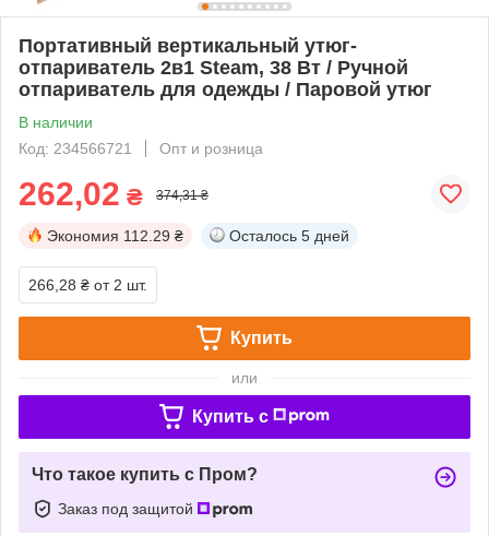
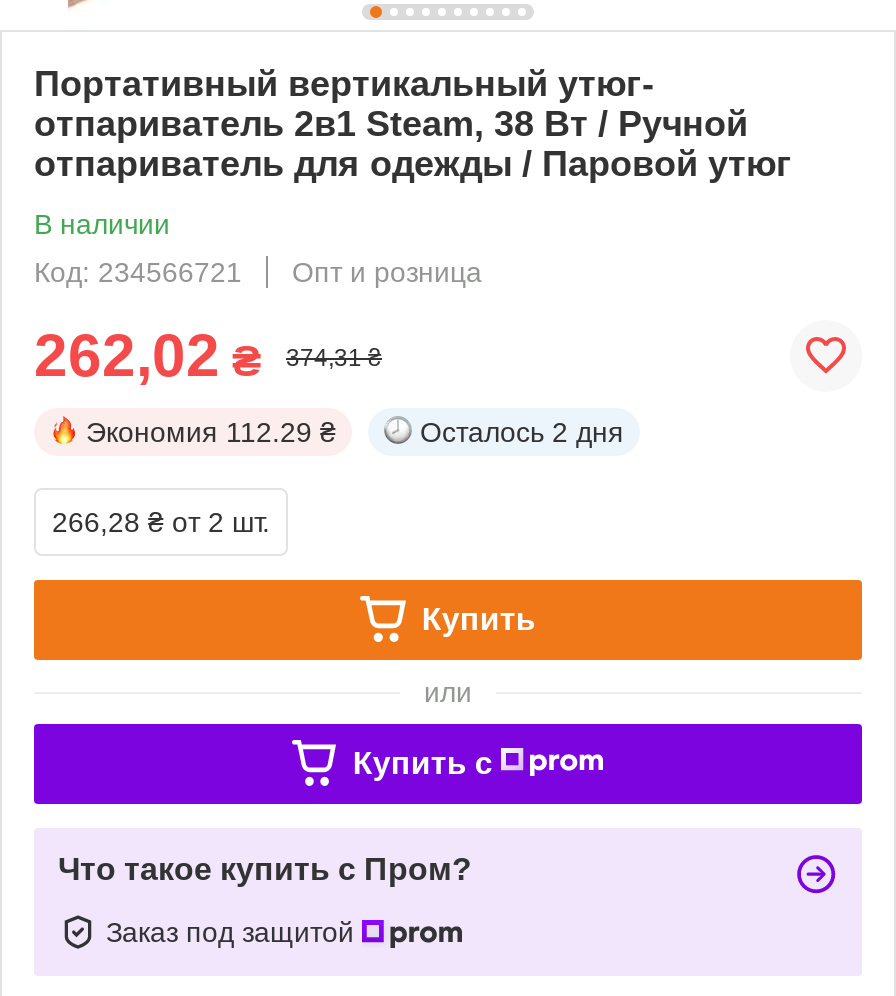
[229,227,349,244] Осталось 5 дней -> [420,416,624,448] Осталось 2 дня

